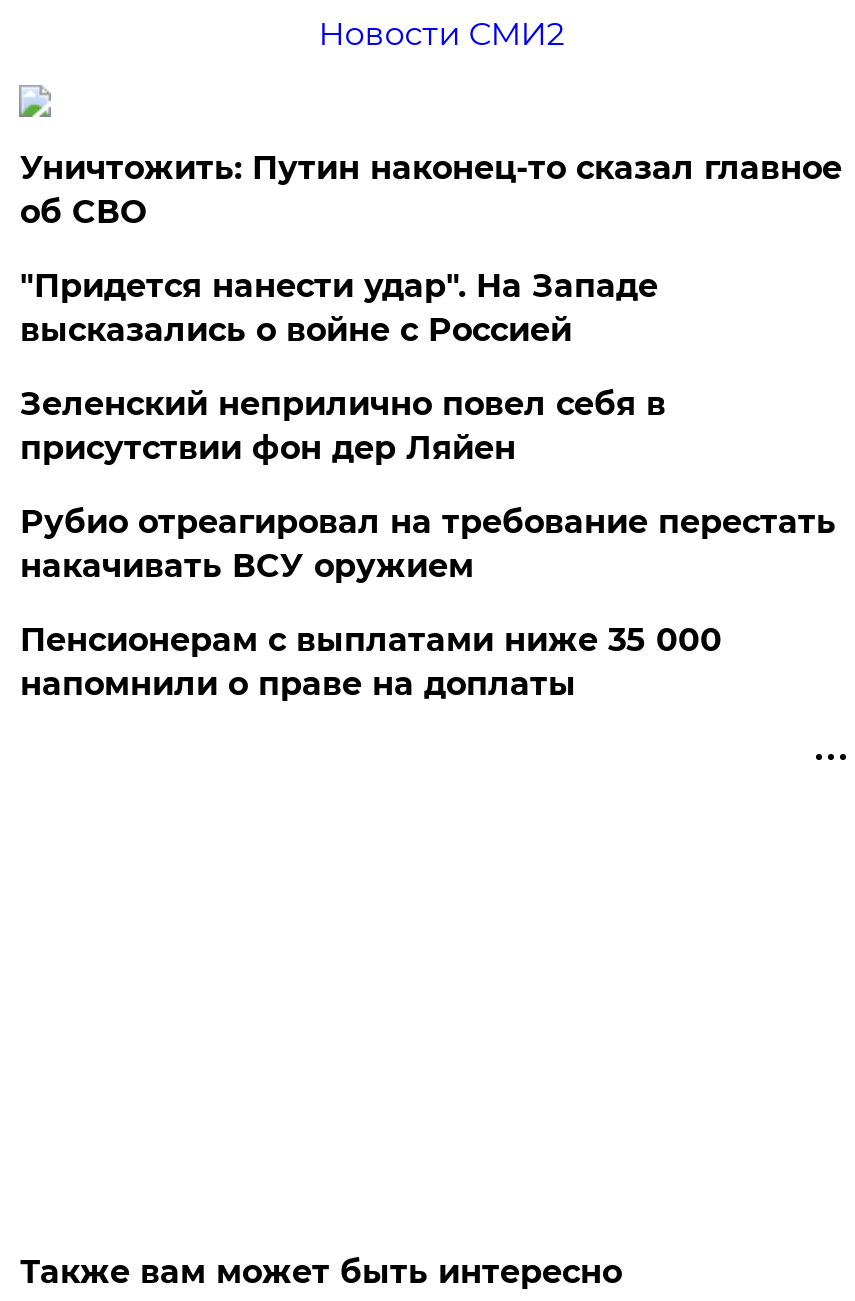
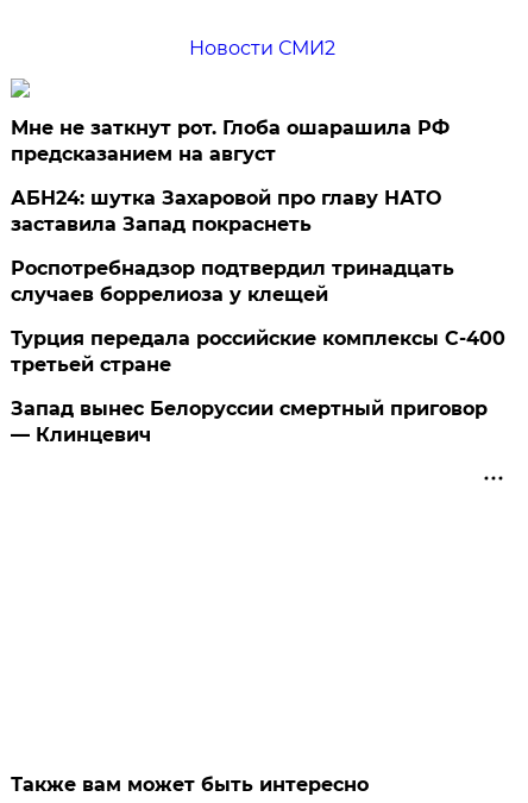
[20,149,842,231] Уничтожить: Путин наконец-то сказал главное | об СВО -> [11,116,450,165] Мне не заткнут рот. Глоба ошарашила РФ | предсказанием на август
[20,267,658,349] "Придется нанести удар". На Западе | высказались о войне с Россией -> [11,187,442,235] АБН24: шутка Захаровой про главу НАТО | заставила Запад покраснеть
[20,385,666,467] Зеленский неприлично повел cебя в | присутствии фон дер Ляйен -> [11,257,455,306] Роспотребнадзор подтвердил тринадцать | случаев боррелиоза у клещей
[20,503,836,585] Рубио отреагировал на требование перестать | накачивать ВСУ оружием -> [11,327,506,376] Турция передала российские комплексы С-400 | третьей стране
[20,621,722,703] Пенсионерам с выплатами ниже 35 000 | напомнили о праве на доплаты -> [11,397,488,446] Запад вынес Белоруссии смертный приговор | — Клинцевич

